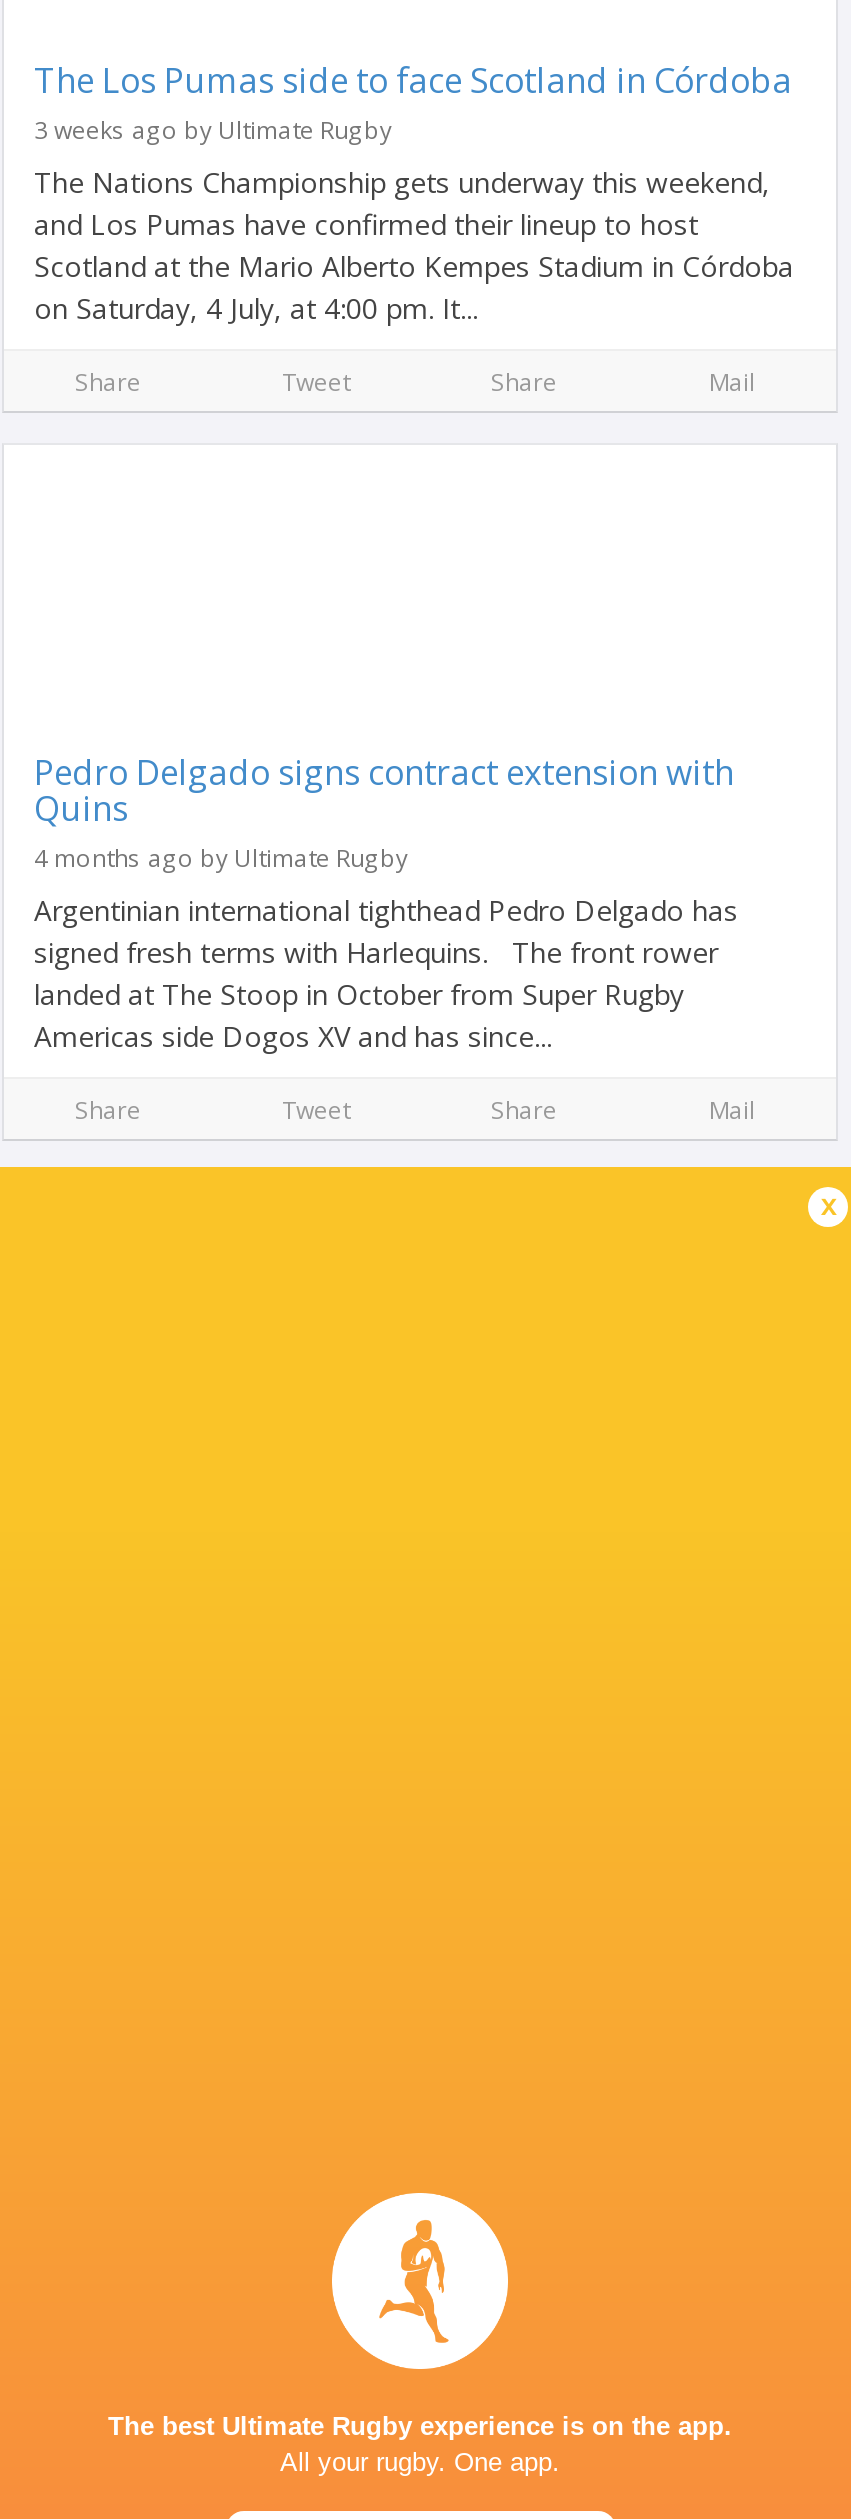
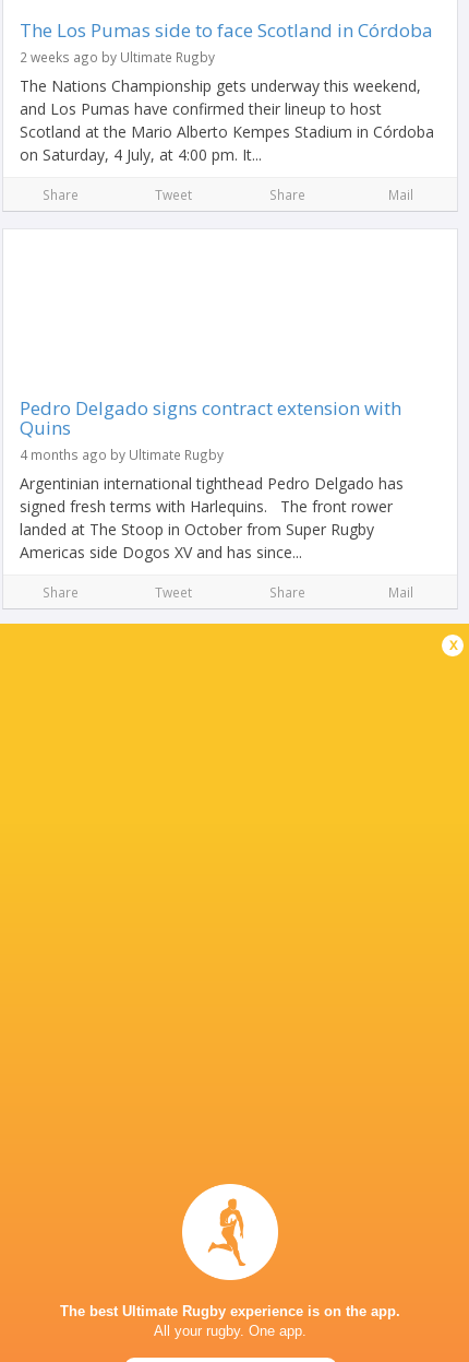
[34,113,392,145] 3 weeks ago by Ultimate Rugby -> [20,48,215,66] 2 weeks ago by Ultimate Rugby

